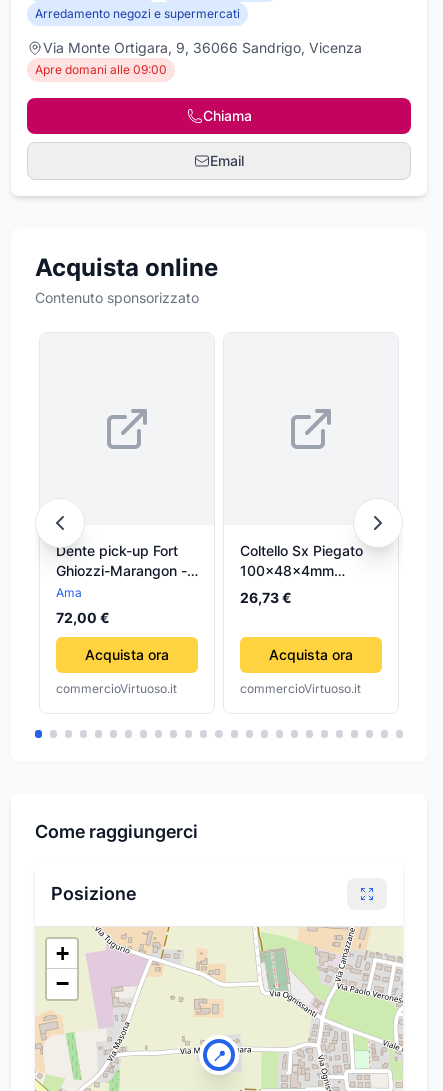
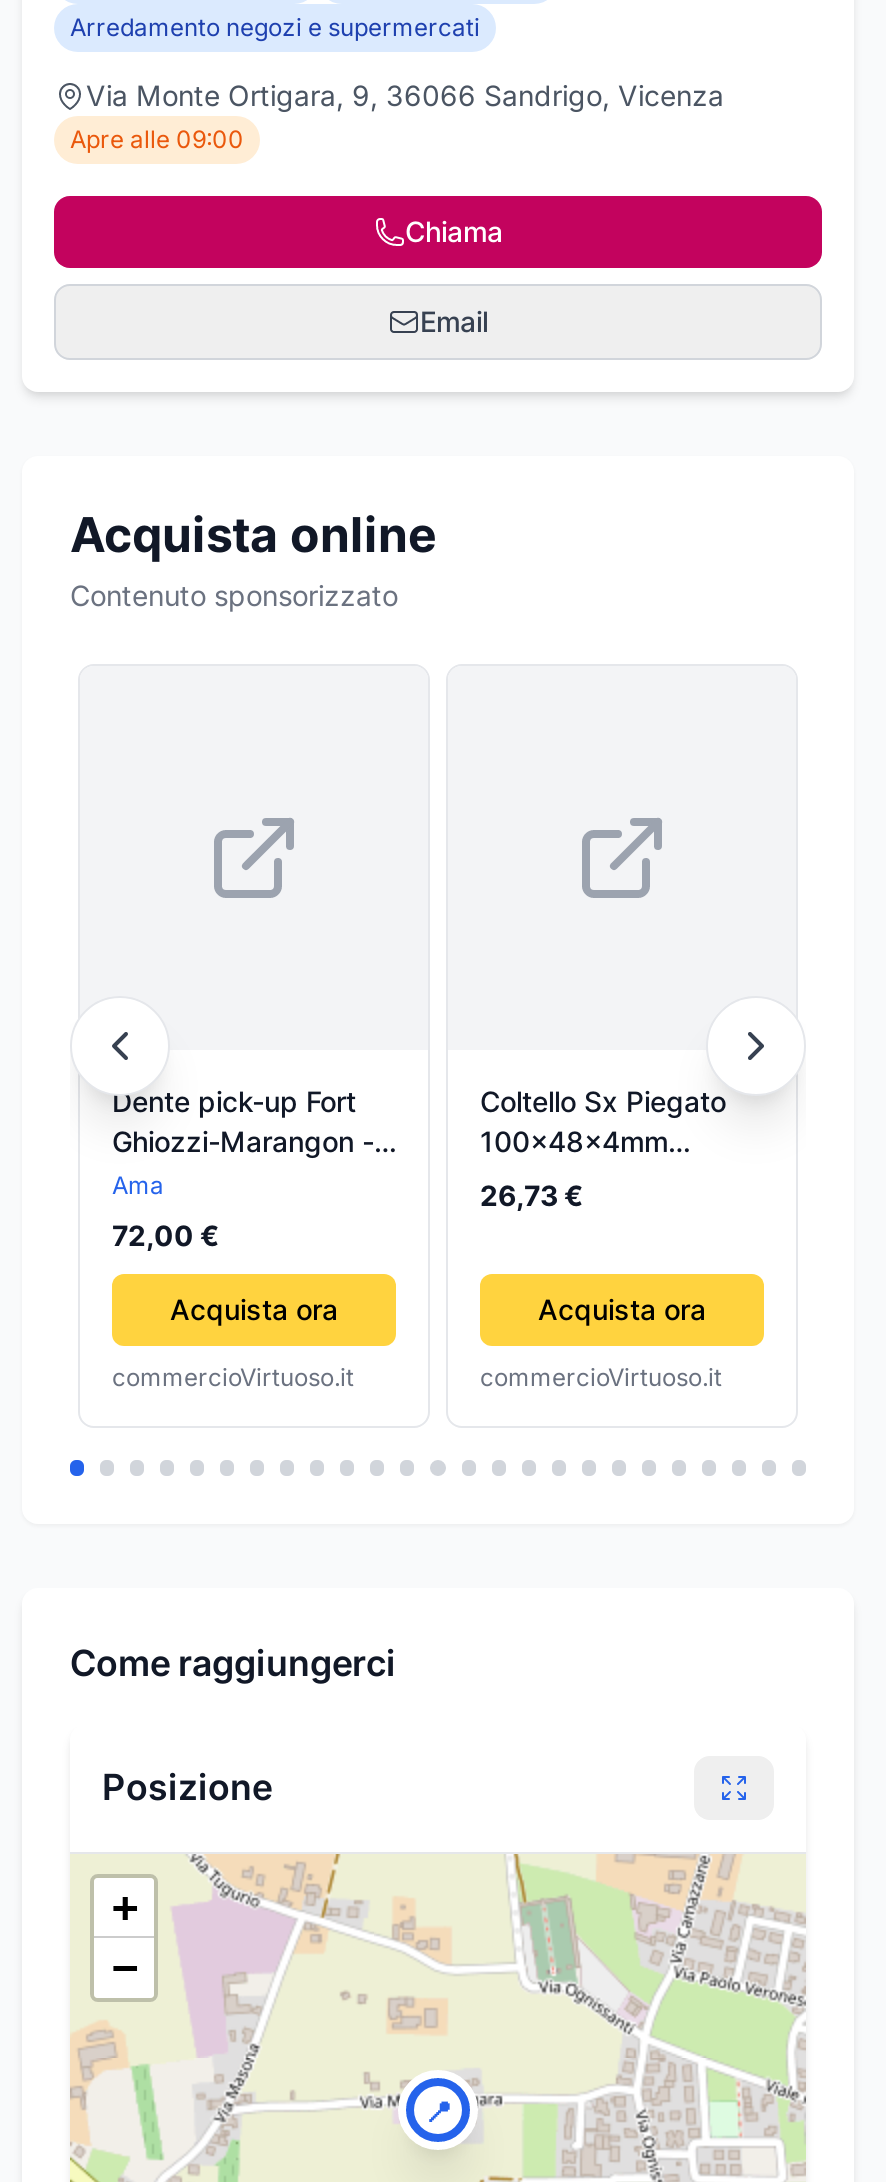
[35,62,167,77] Apre domani alle 09:00 -> [70,124,244,154] Apre alle 09:00

